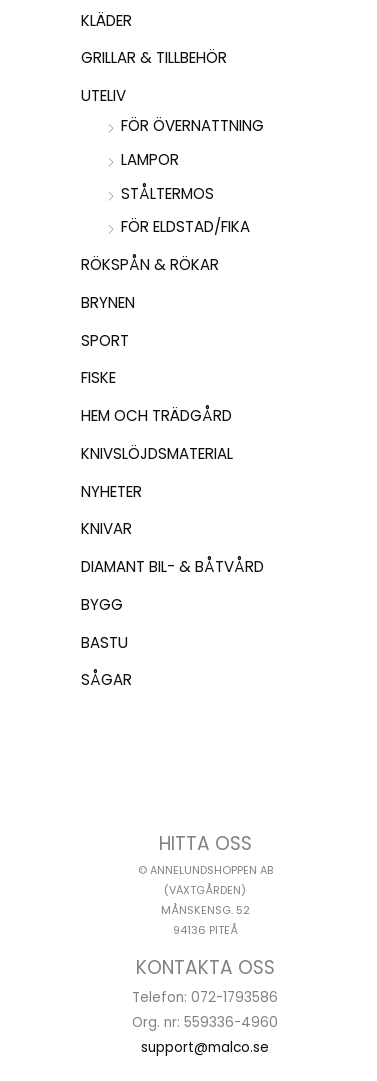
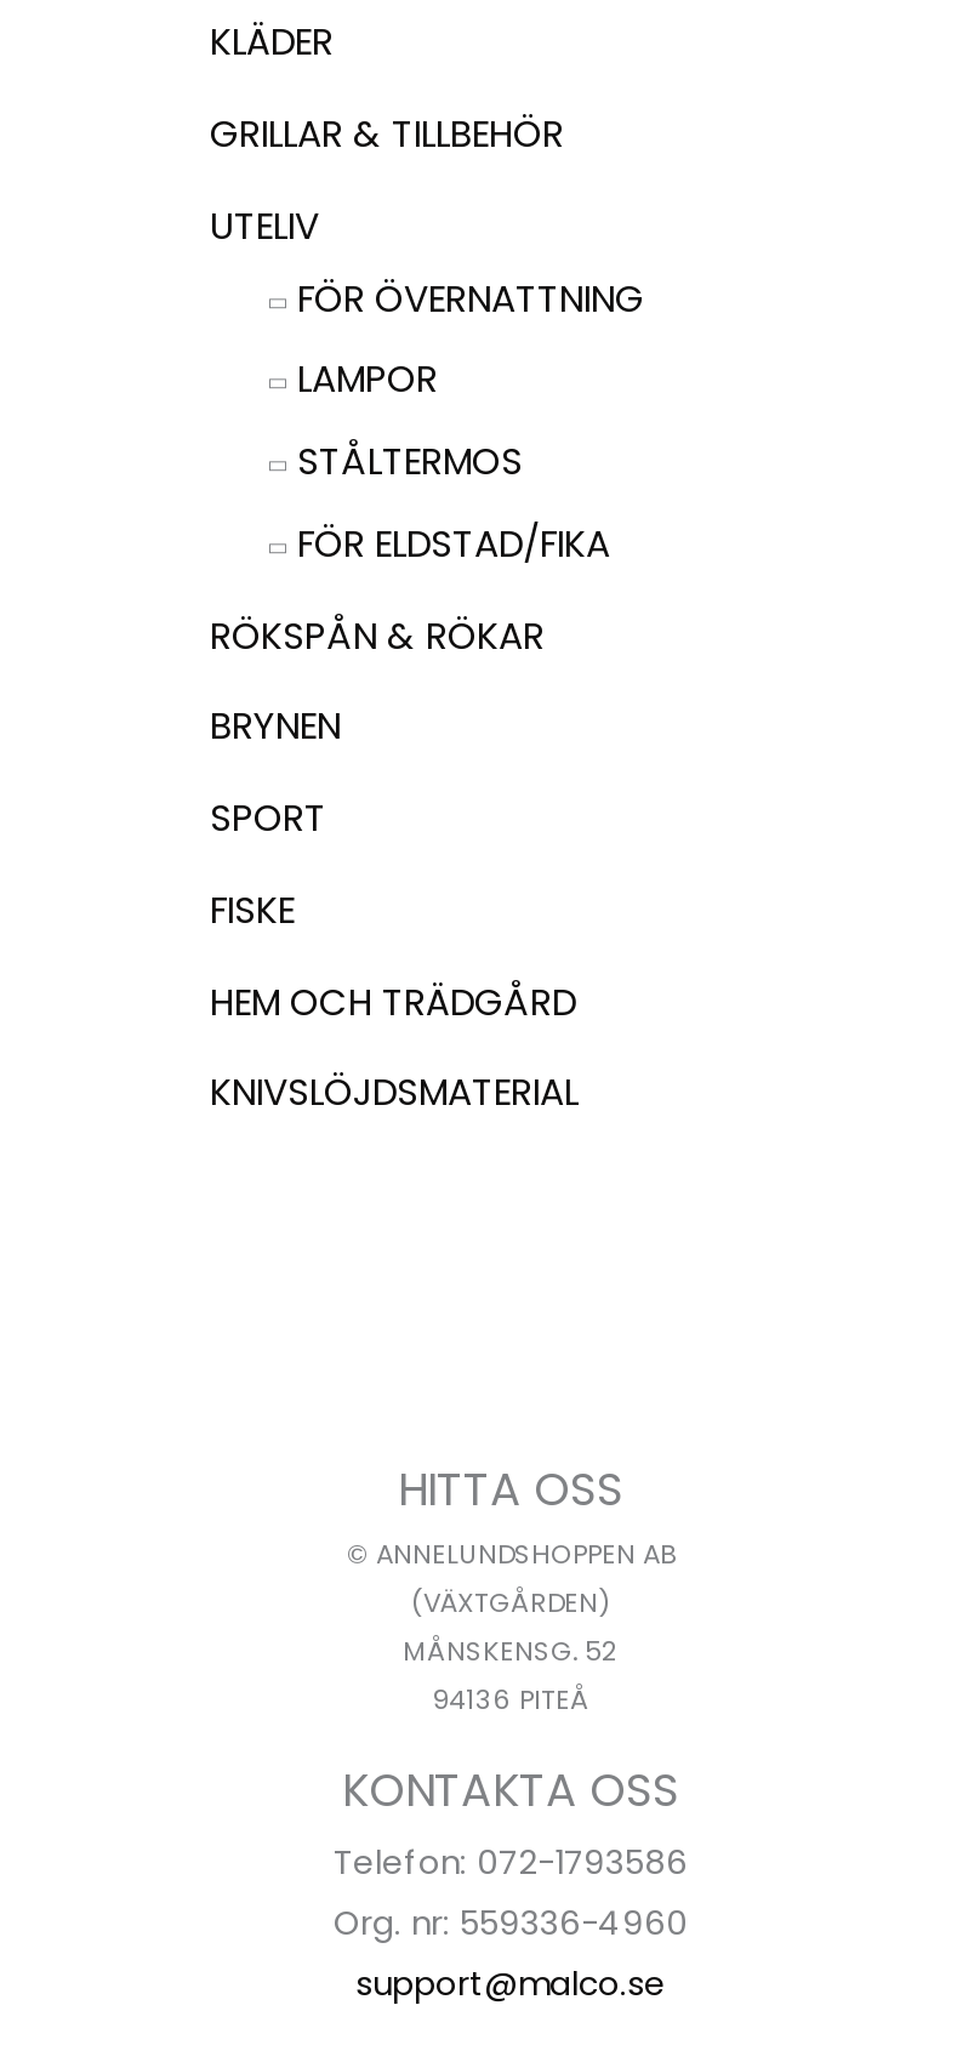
[81,481,264,690] NYHETER | KNIVAR | DIAMANT BIL- & BÅTVÅRD | BYGG | BASTU | SÅGAR -> none

